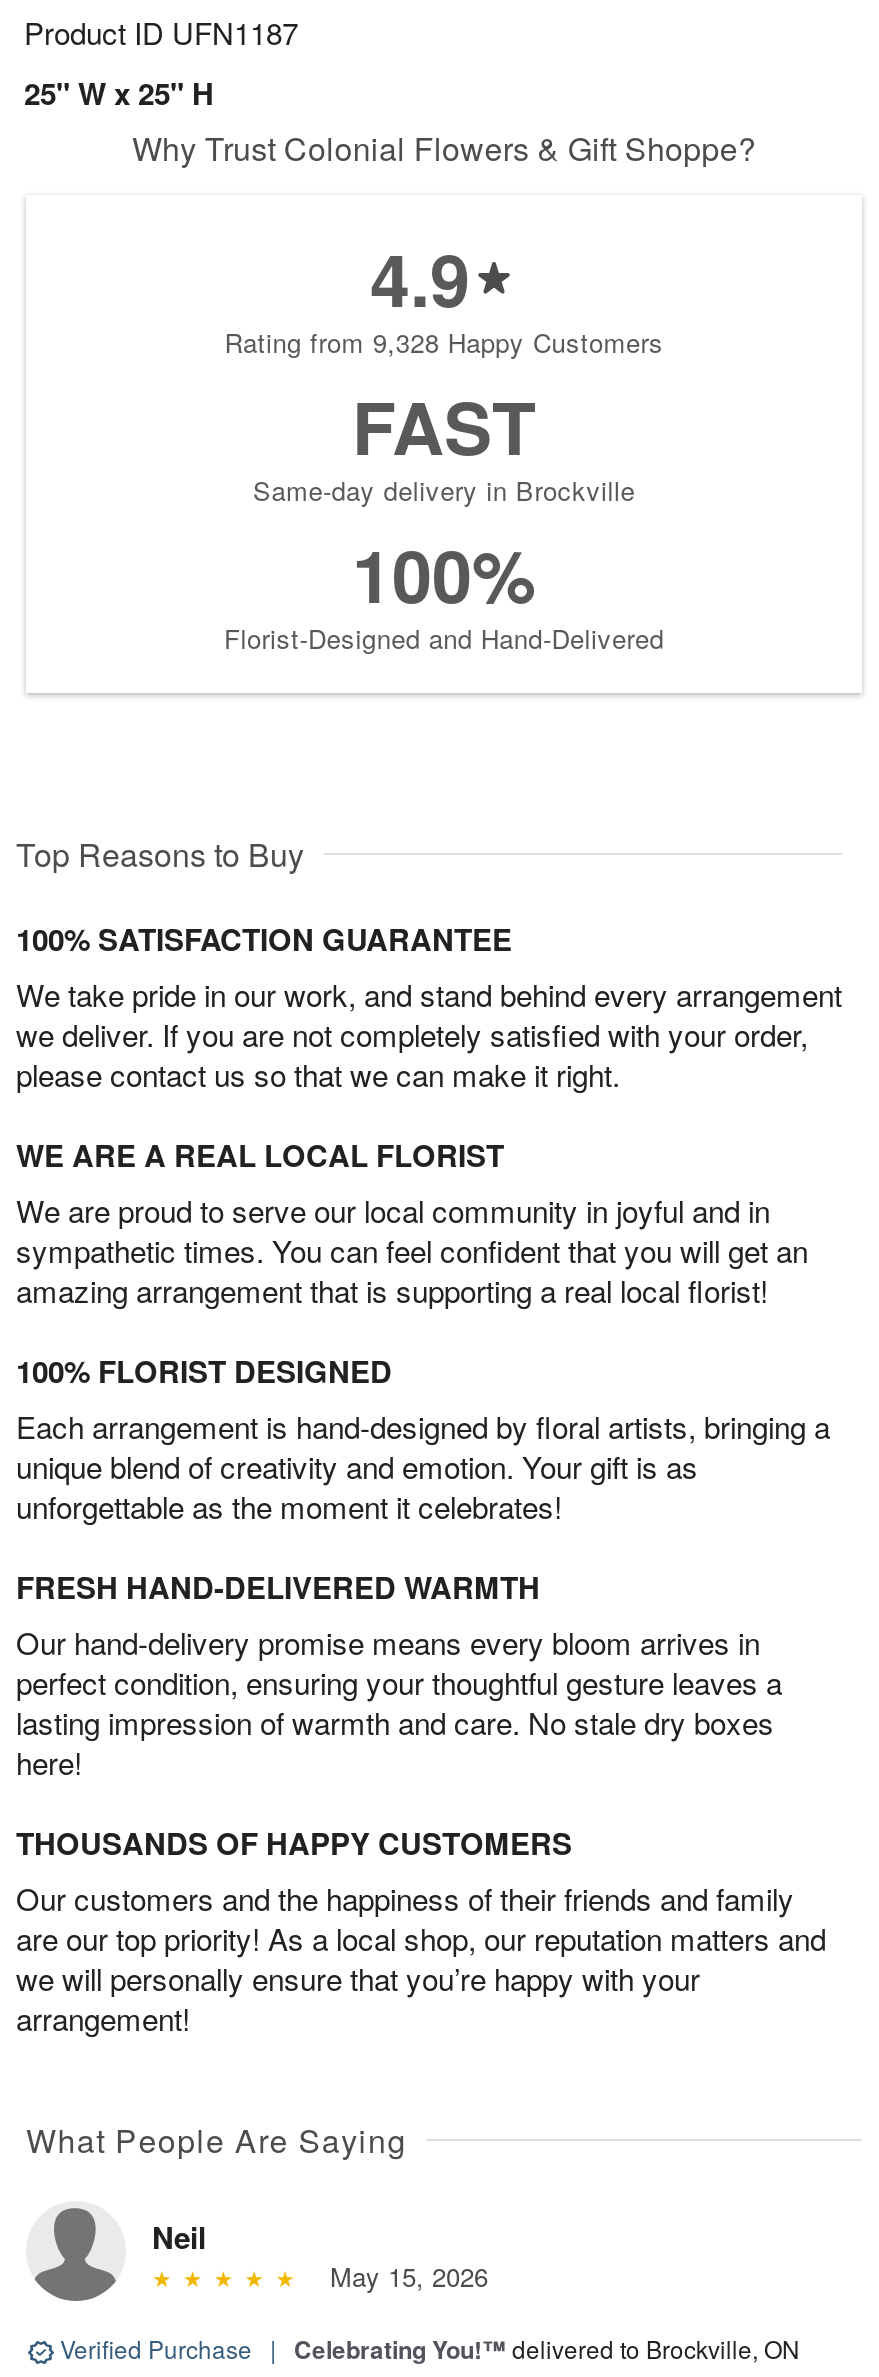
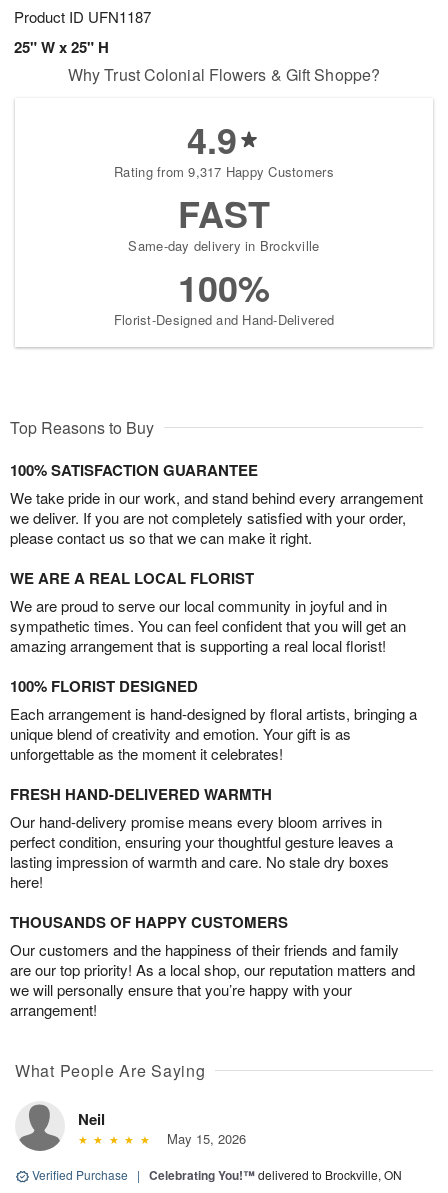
[224,324,664,362] Rating from 9,328 Happy Customers -> [114,162,334,181] Rating from 9,317 Happy Customers

